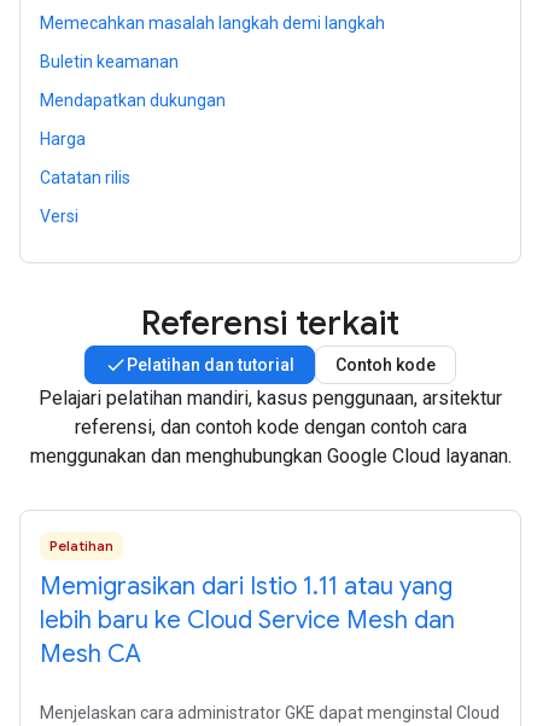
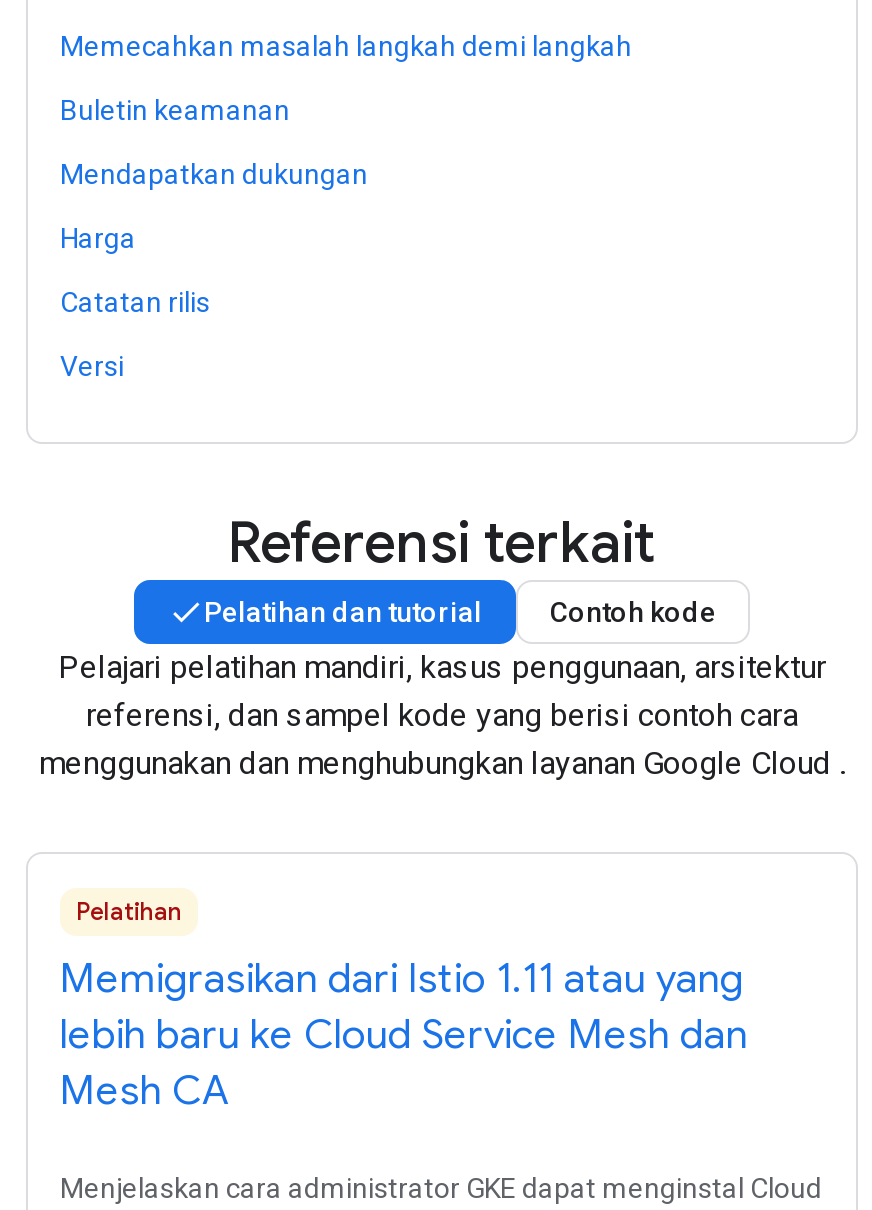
[30,416,511,467] referensi, dan contoh kode dengan contoh cara | menggunakan dan menghubungkan Google Cloud layanan. -> [39,696,845,782] referensi, dan sampel kode yang berisi contoh cara | menggunakan dan menghubungkan layanan Google Cloud .

